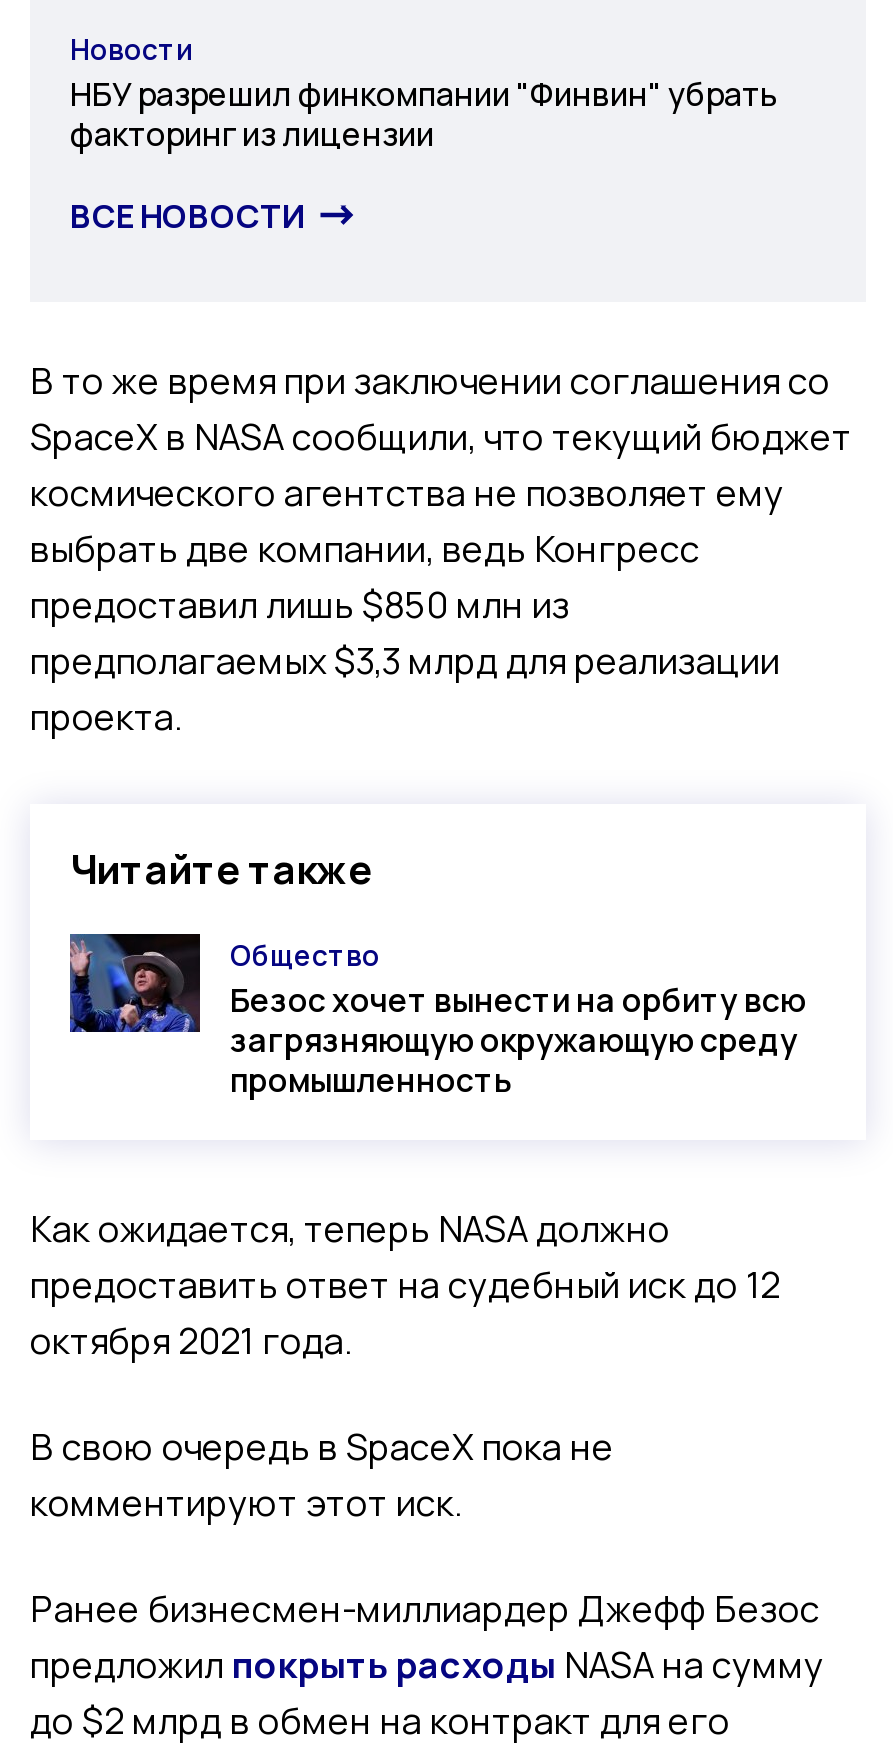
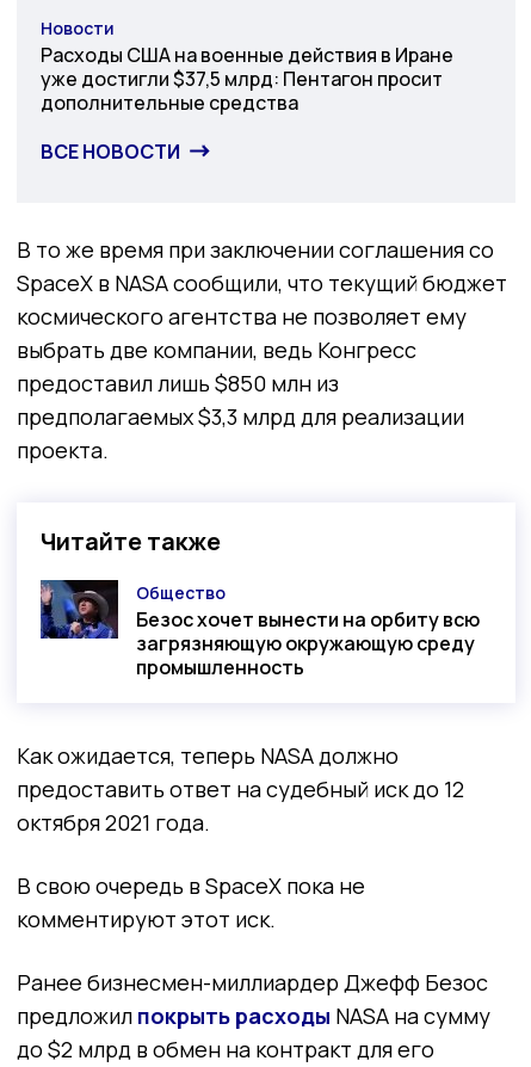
[70,72,778,156] НБУ разрешил финкомпании "Финвин" убрать | факторинг из лицензии -> [41,42,453,116] Расходы США на военные действия в Иране | уже достигли $37,5 млрд: Пентагон просит | дополнительные средства

